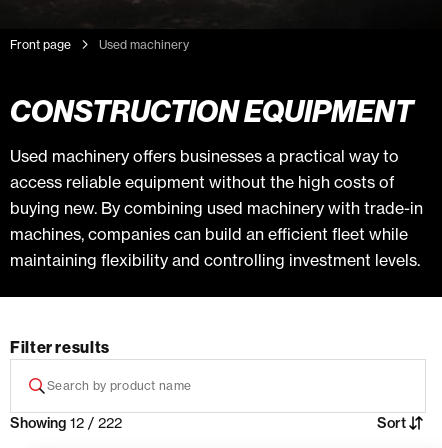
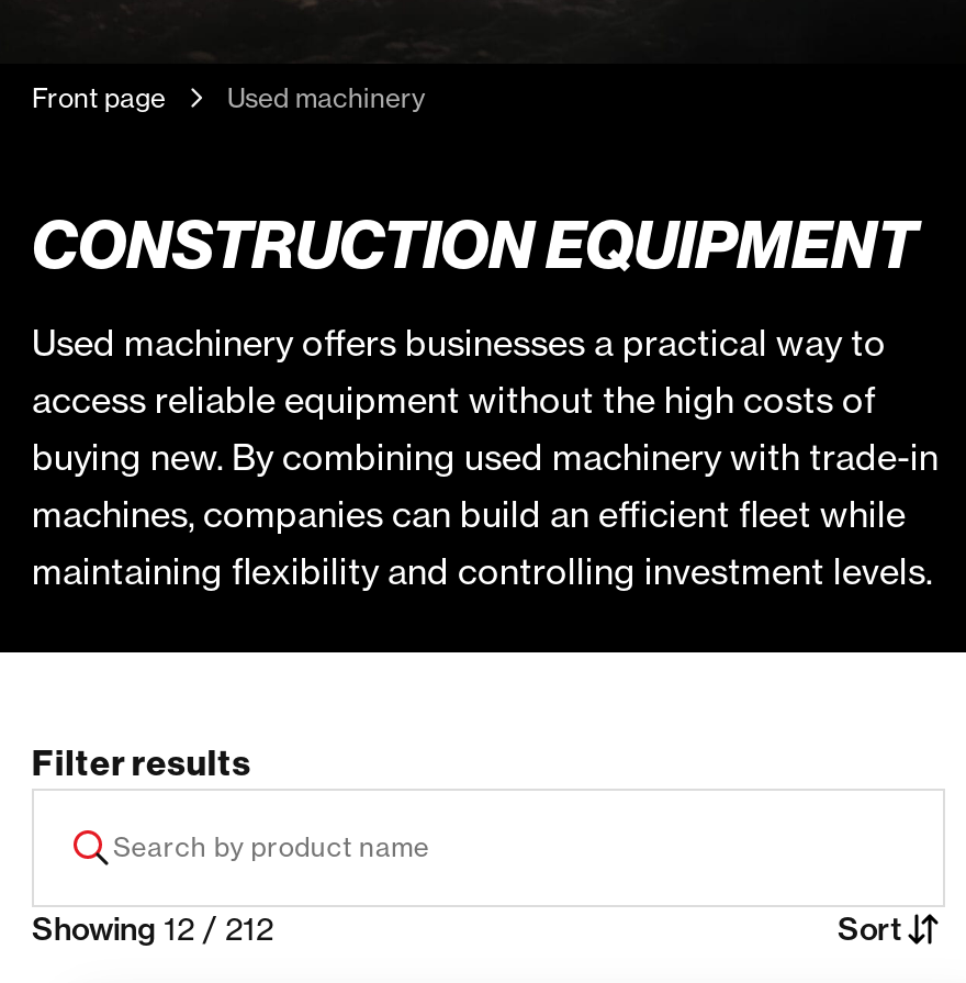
[10,414,122,432] Showing 12 / 222 -> [32,909,273,949] Showing 12 / 212

